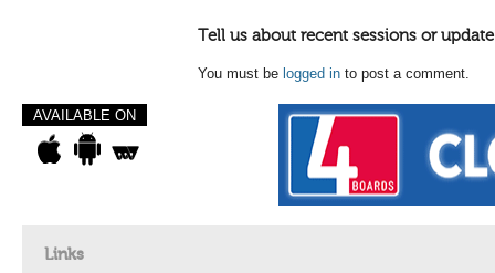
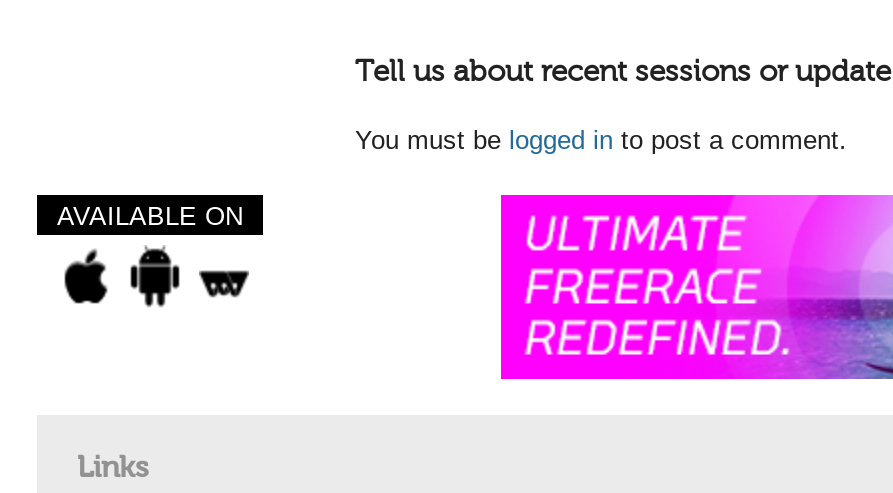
[277,103,492,207] [image] -> [499,193,887,381] [image]

